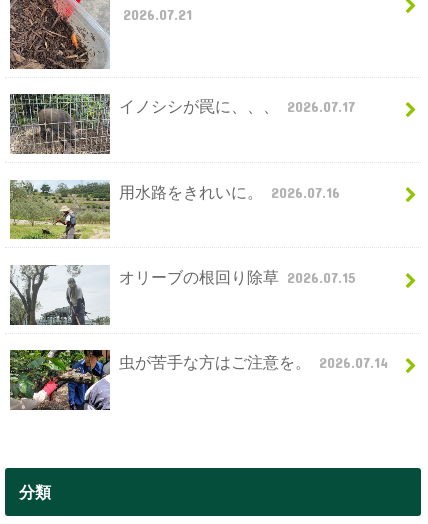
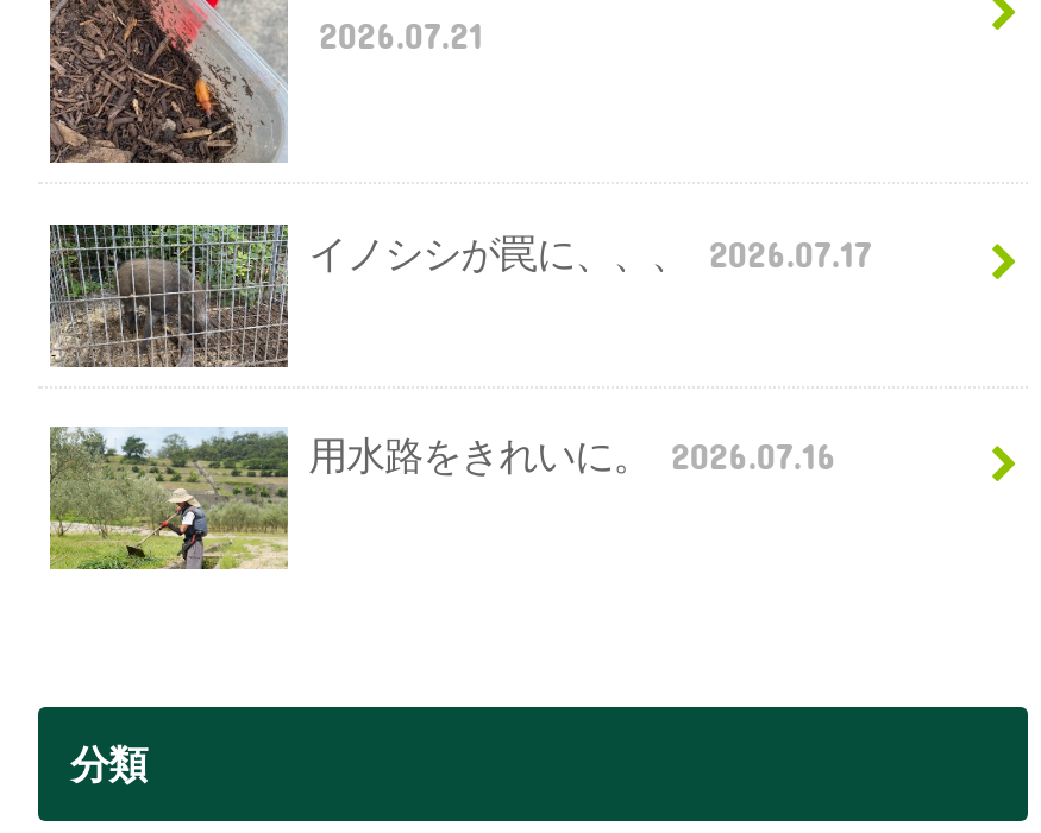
[10,265,356,325] [image] | オリーブの根回り除草 2026.07.15 -> none
[10,349,388,411] [image] | 虫が苦手な方はご注意を。 2026.07.14 -> none

